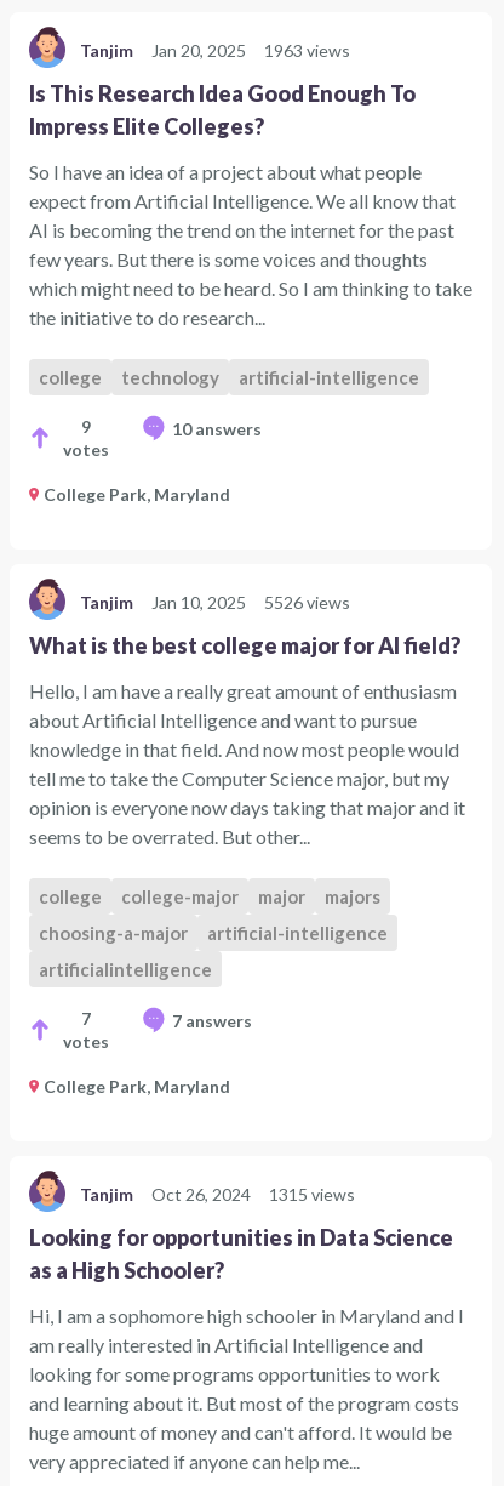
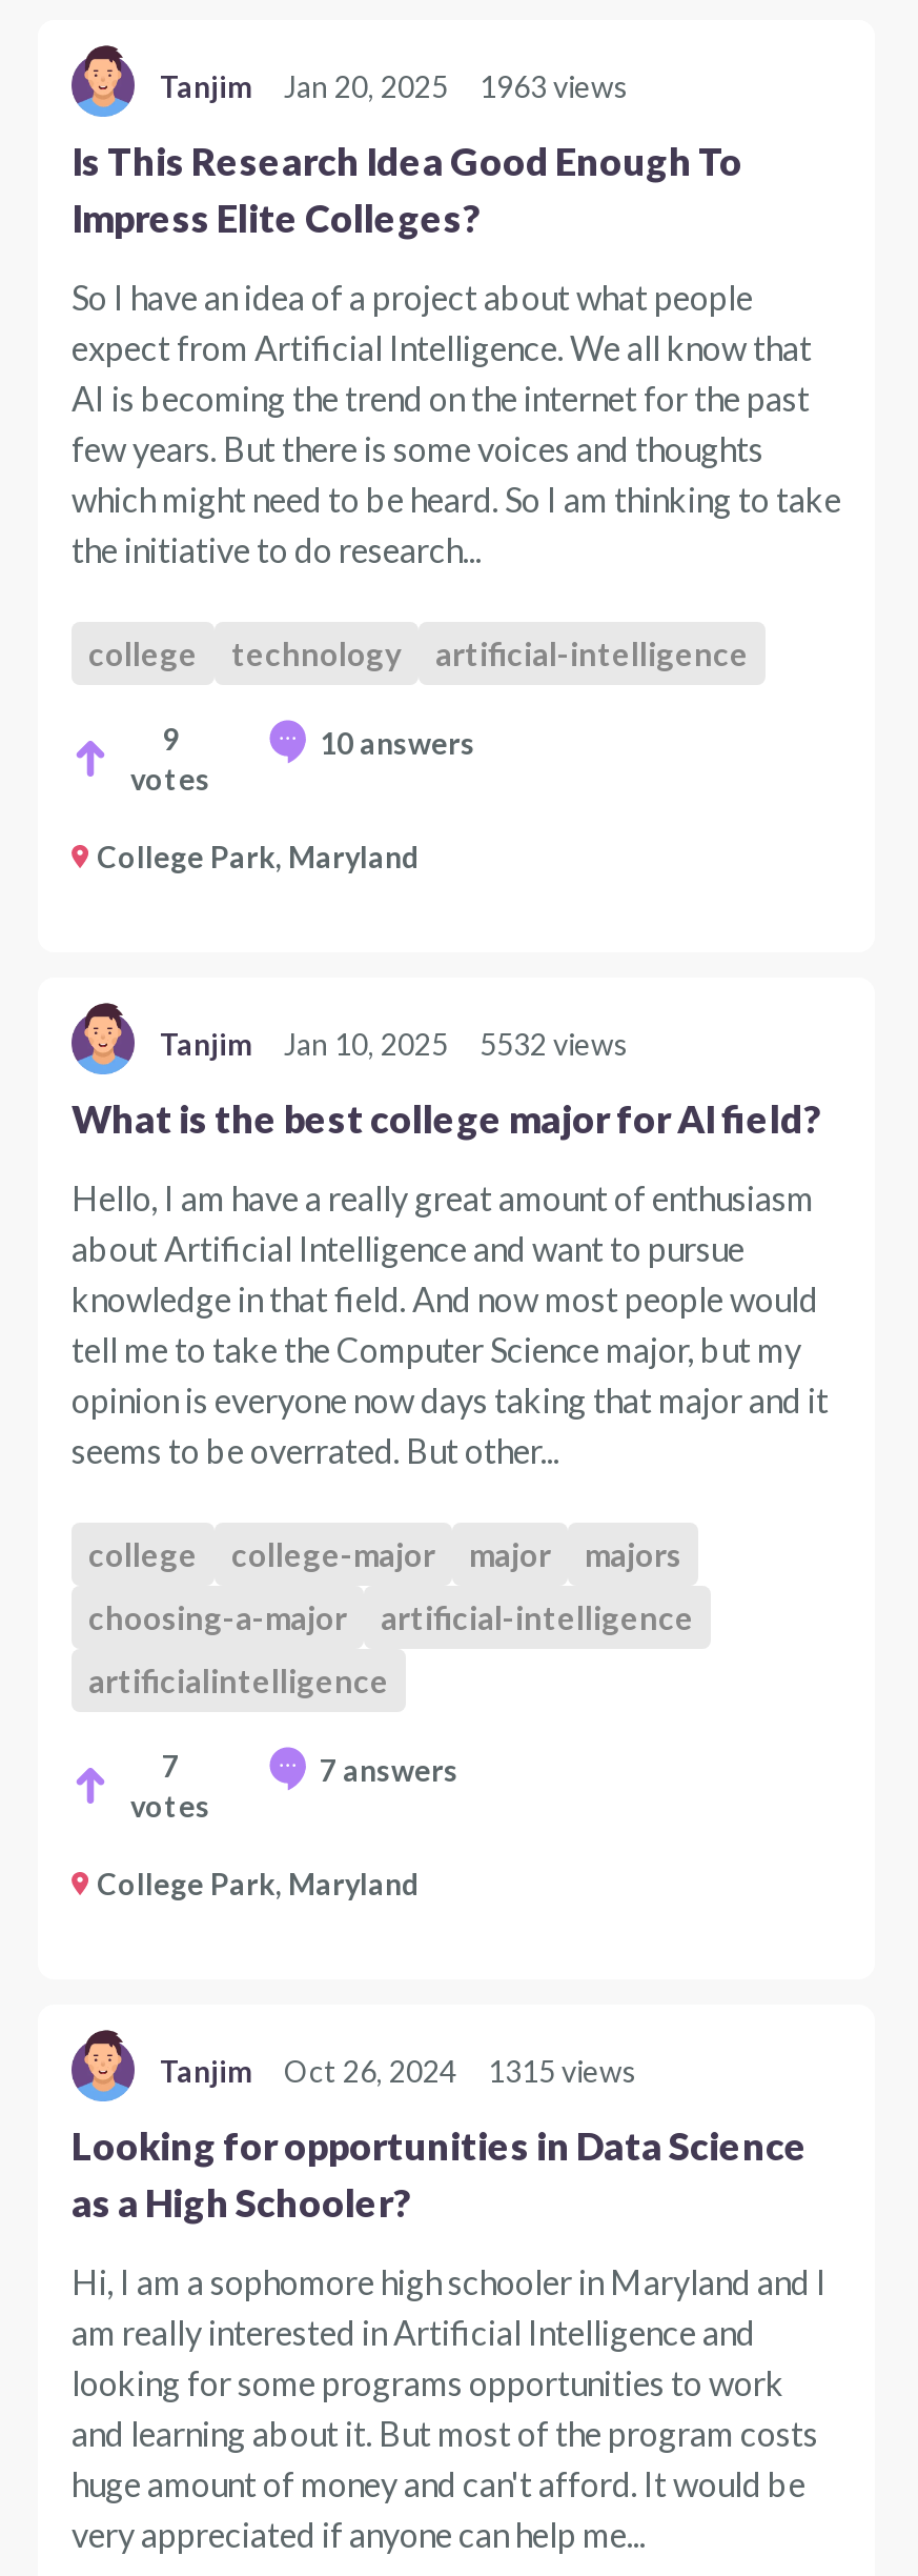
[80,592,350,612] Tanjim Jan 10, 2025 5526 views -> [160,1026,629,1061] Tanjim Jan 10, 2025 5532 views

